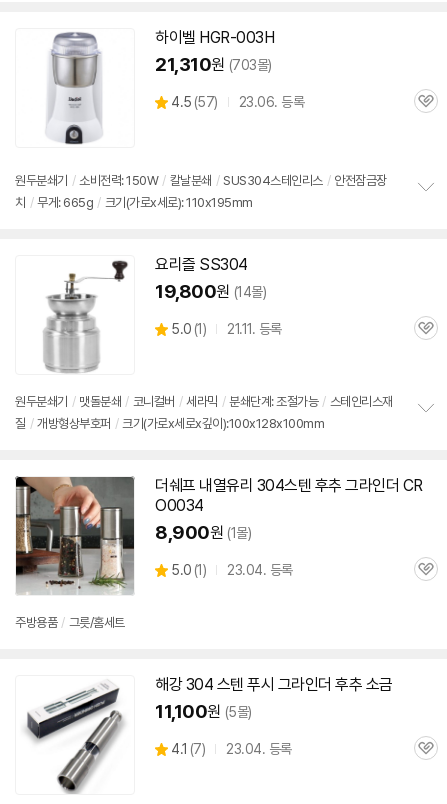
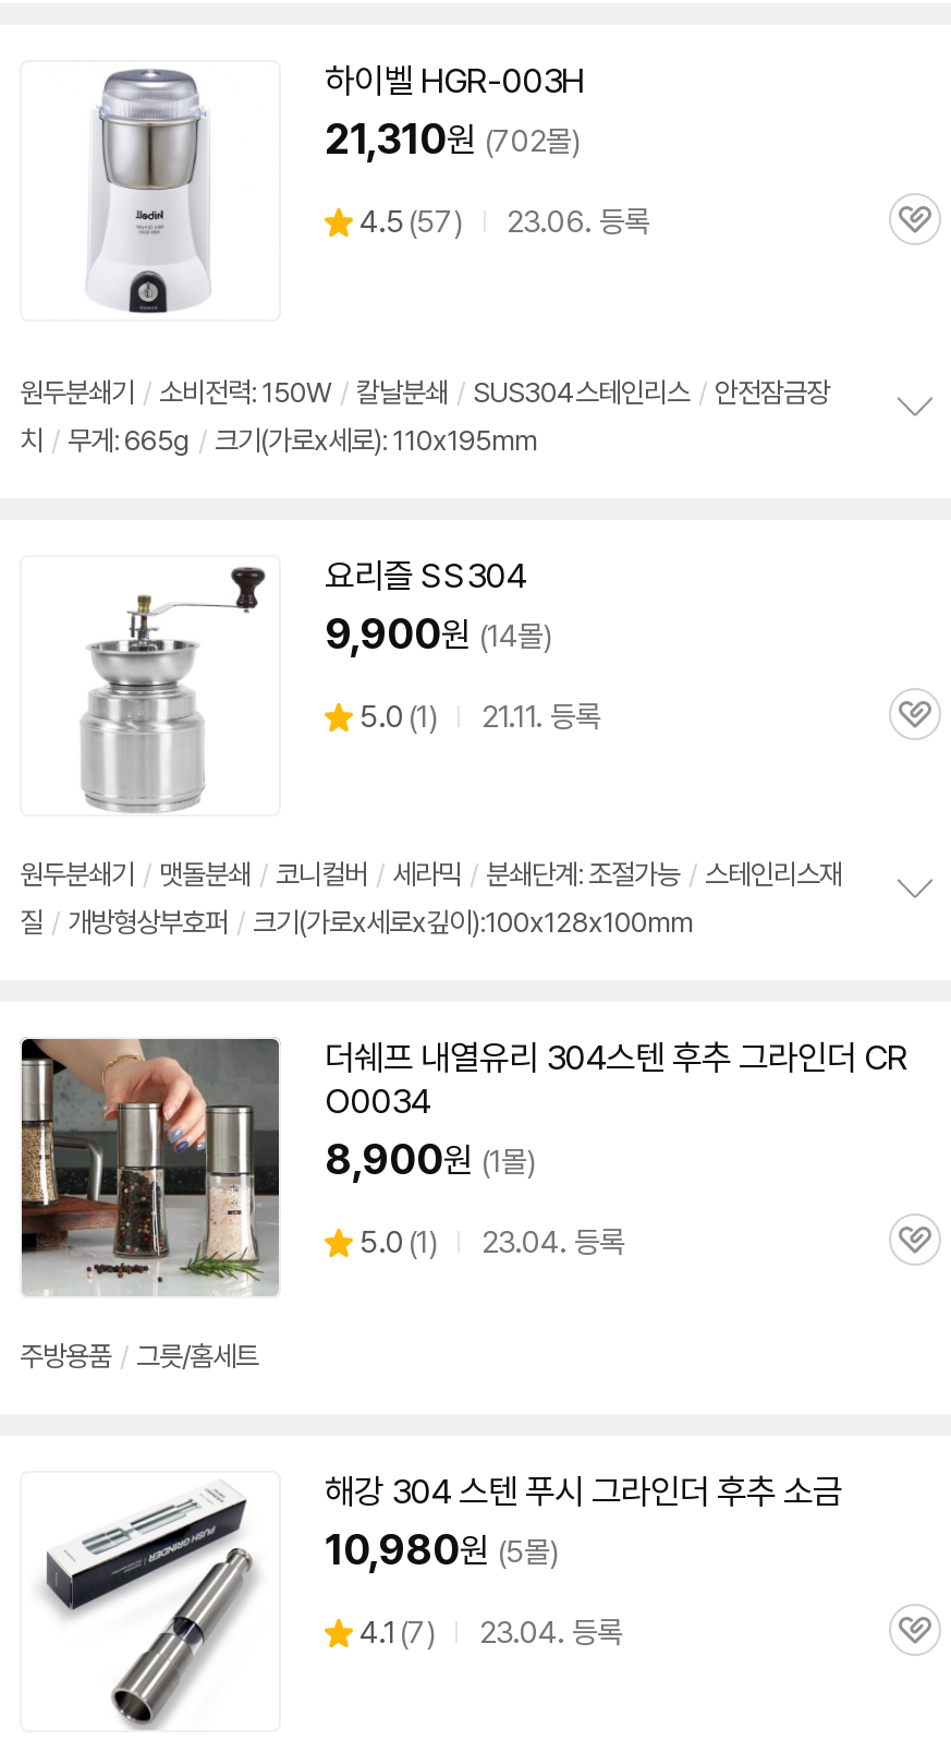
[155,53,271,76] 21,310원 (703몰) -> [325,114,578,165] 21,310원 (702몰)
[155,280,266,303] 19,800원 (14몰) -> [325,609,550,660] 9,900원 (14몰)
[155,700,251,723] 11,100원 (5몰) -> [325,1525,557,1575] 10,980원 (5몰)

